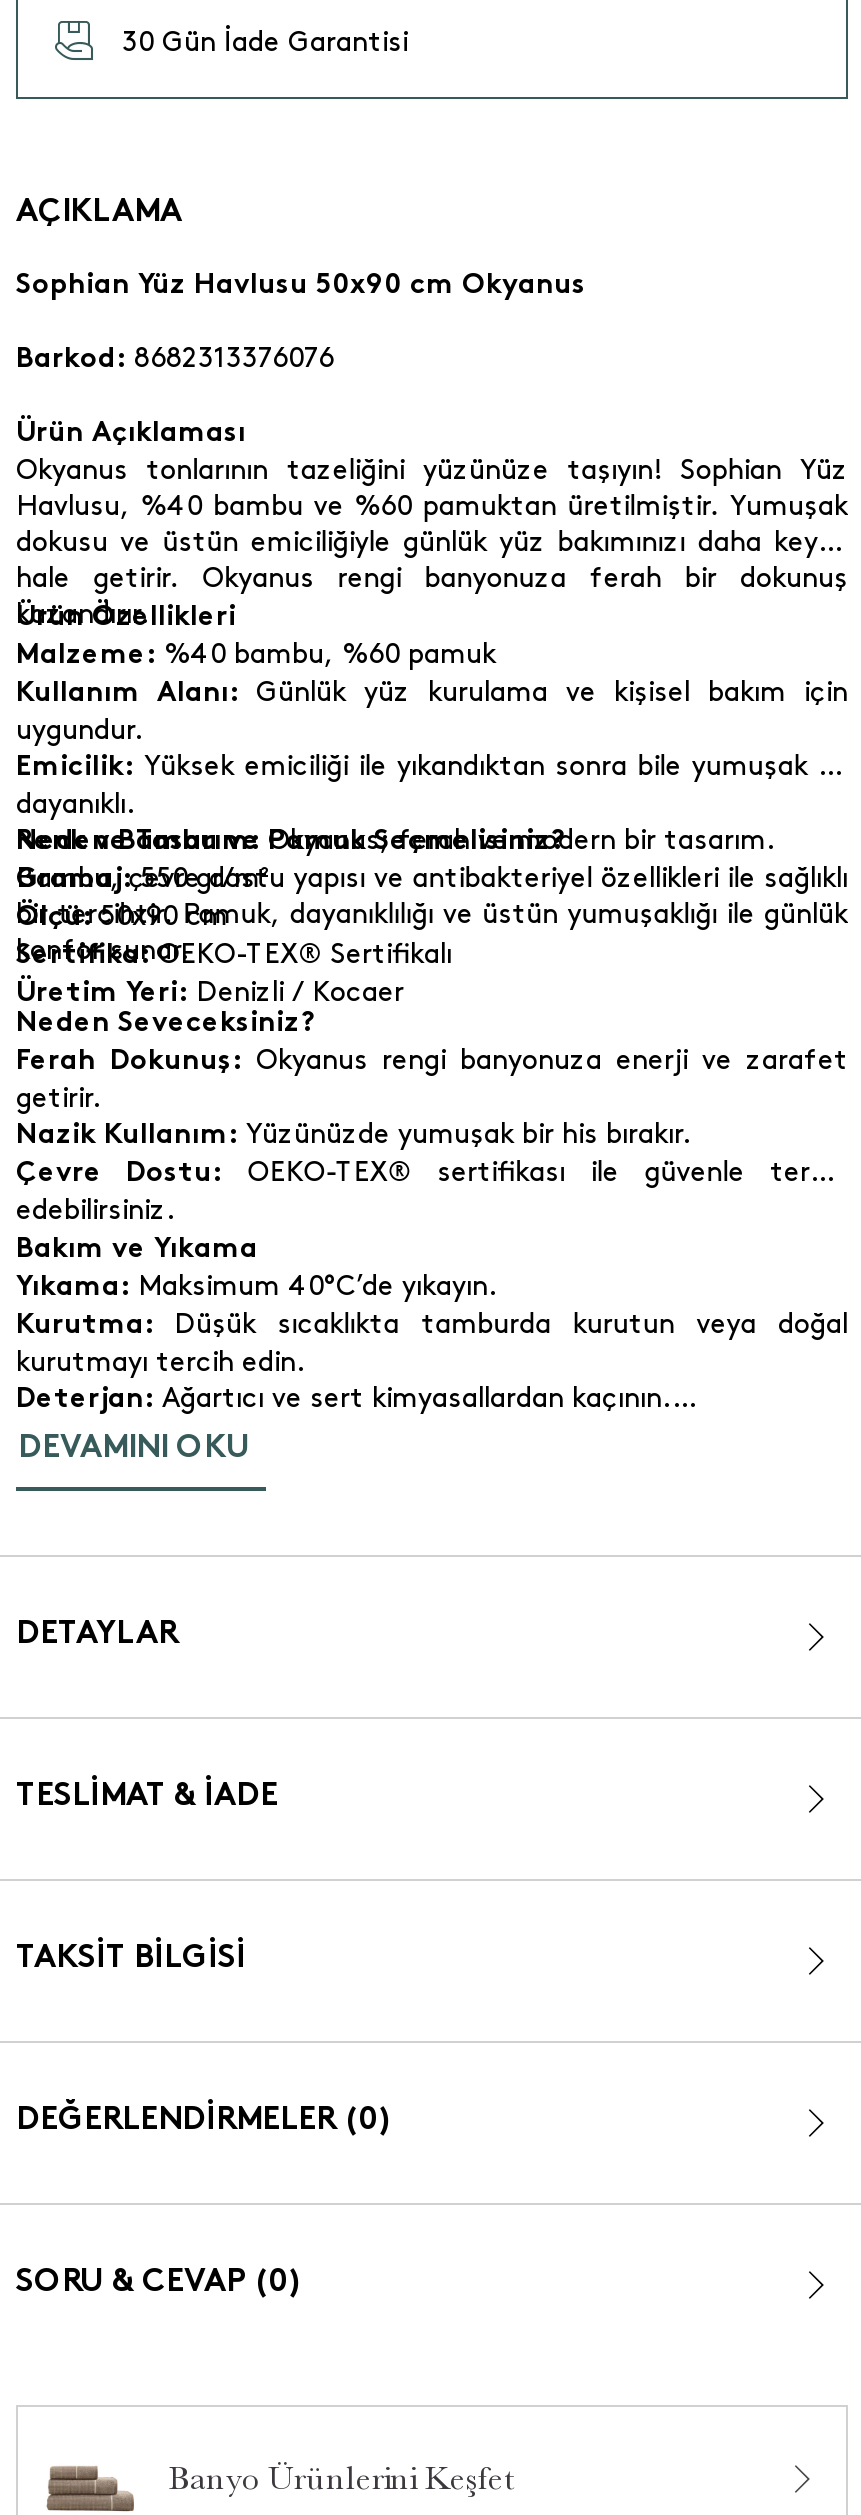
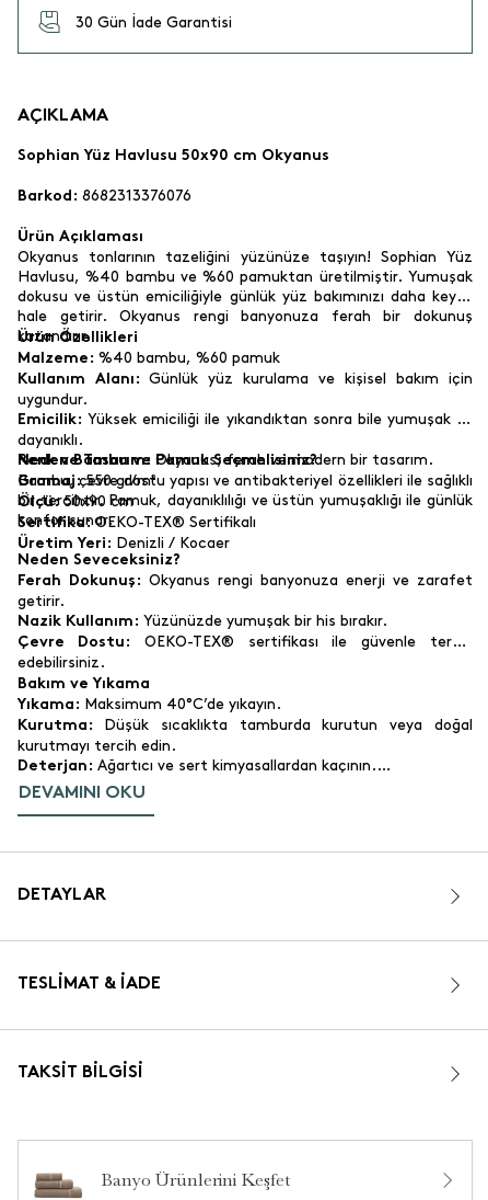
[16,2107,392,2137] DEĞERLENDİRMELER (0) -> none
[16,2269,302,2299] SORU & CEVAP (0) -> none

